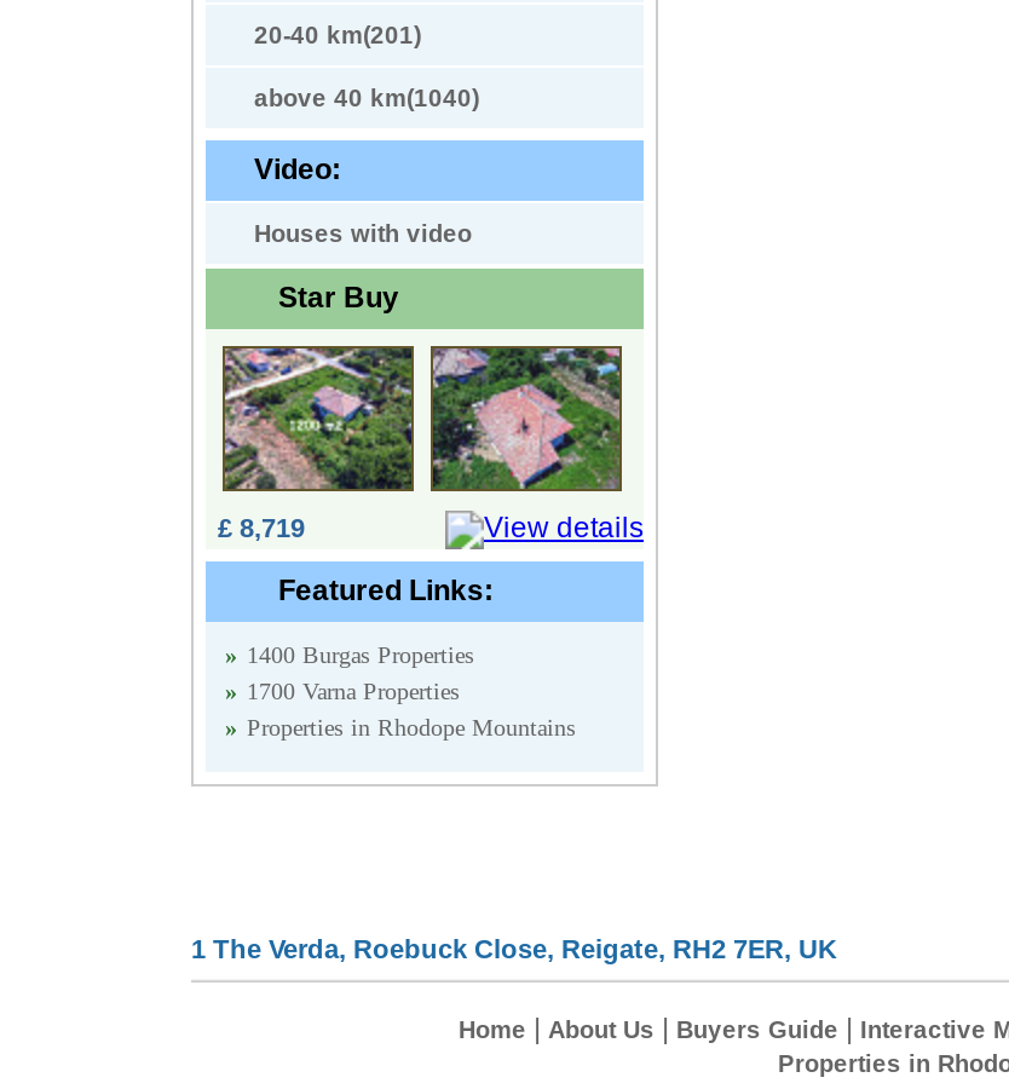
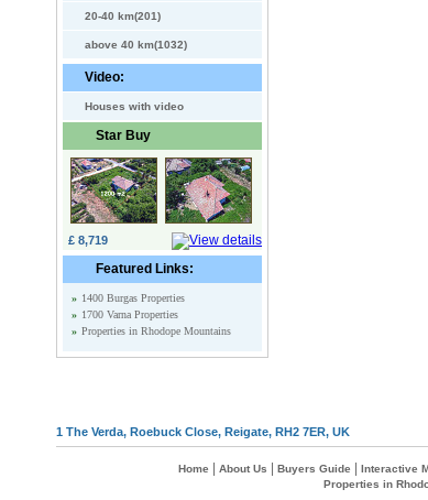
[254,85,479,111] above 40 km(1040) -> [85,39,187,51] above 40 km(1032)

